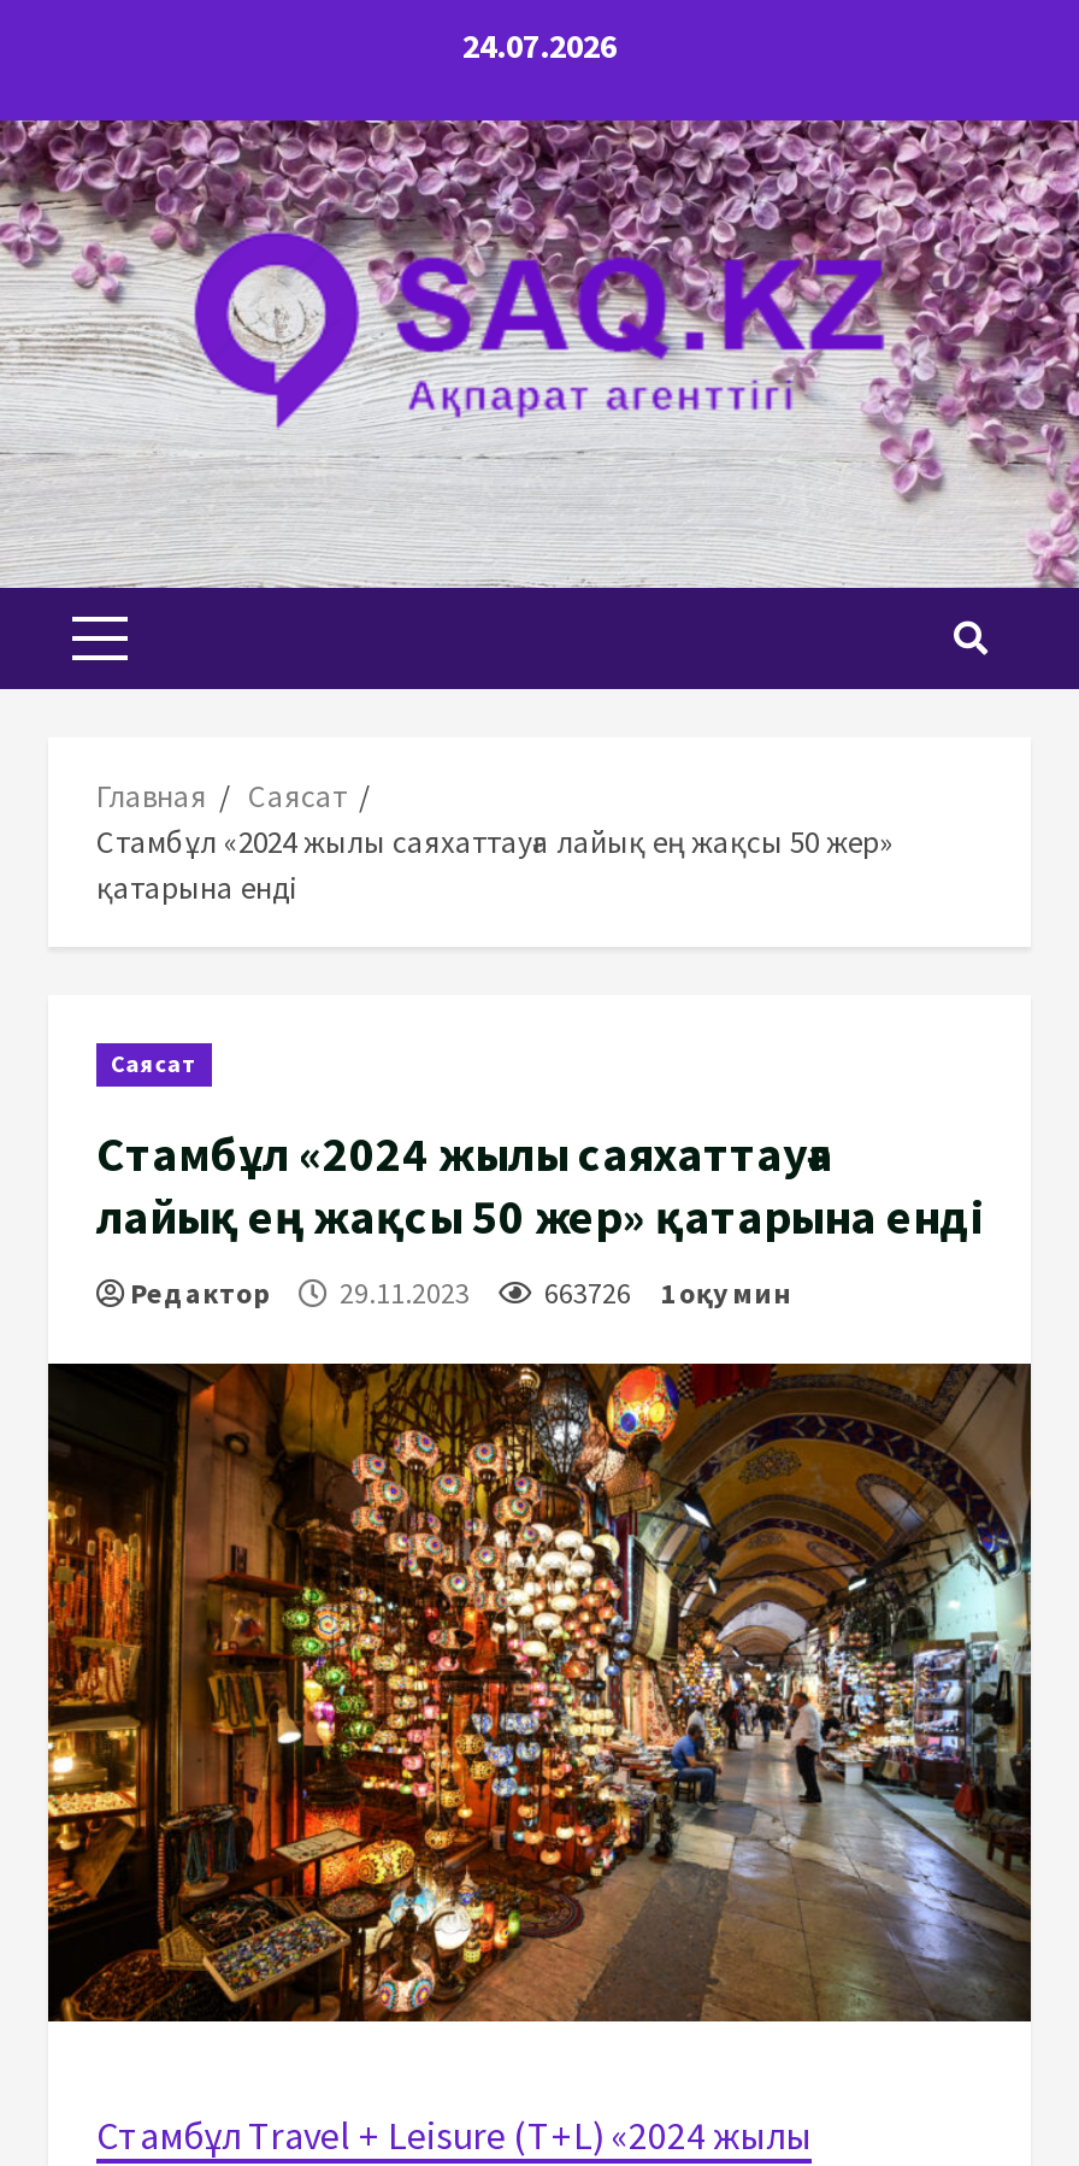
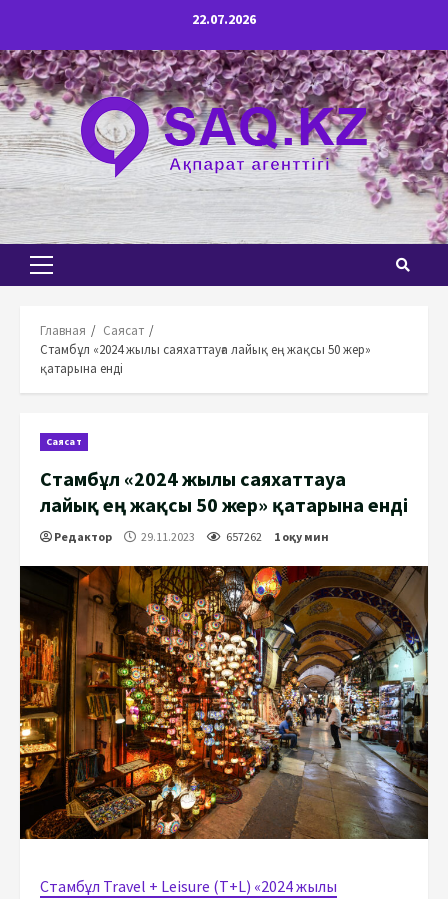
[462,23,617,66] 24.07.2026 -> [192,9,256,27] 22.07.2026
[130,1275,792,1311] Редактор 29.11.2023 663726 1 оқу мин -> [54,529,329,544] Редактор 29.11.2023 657262 1 оқу мин

